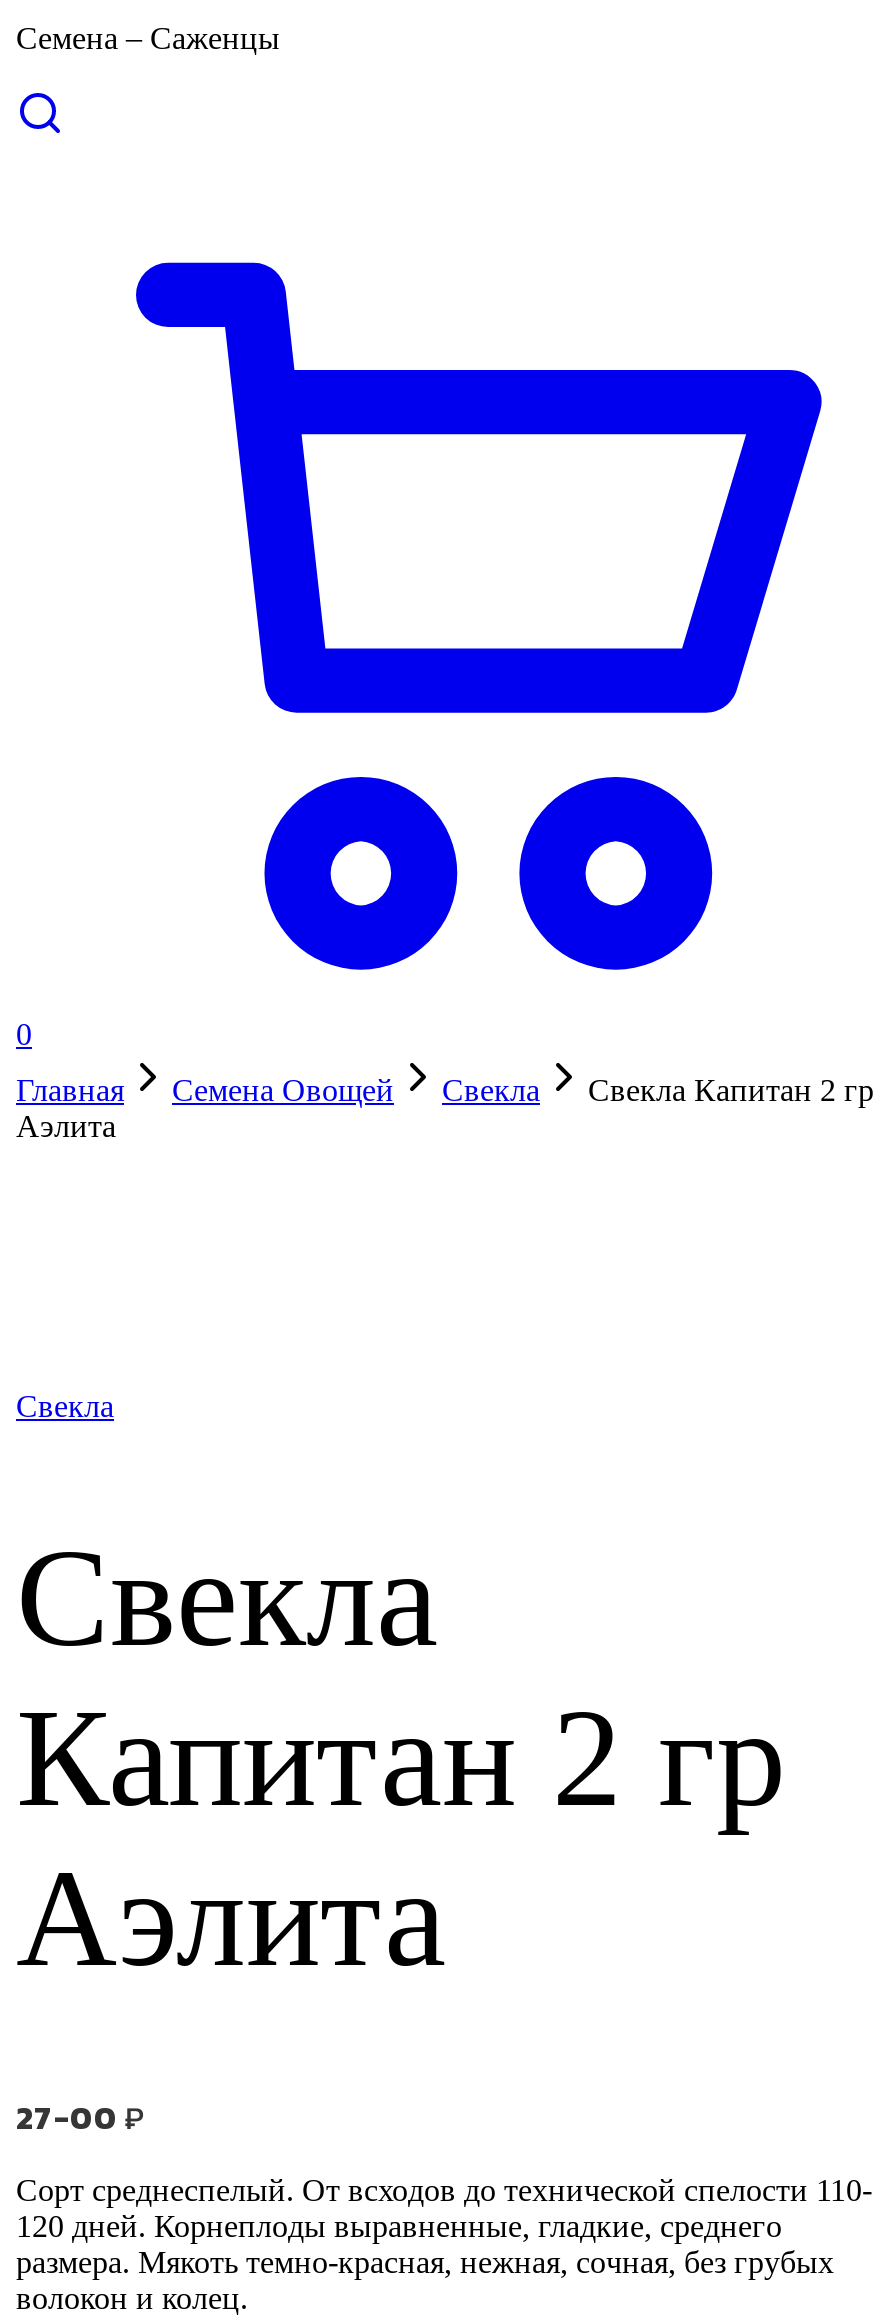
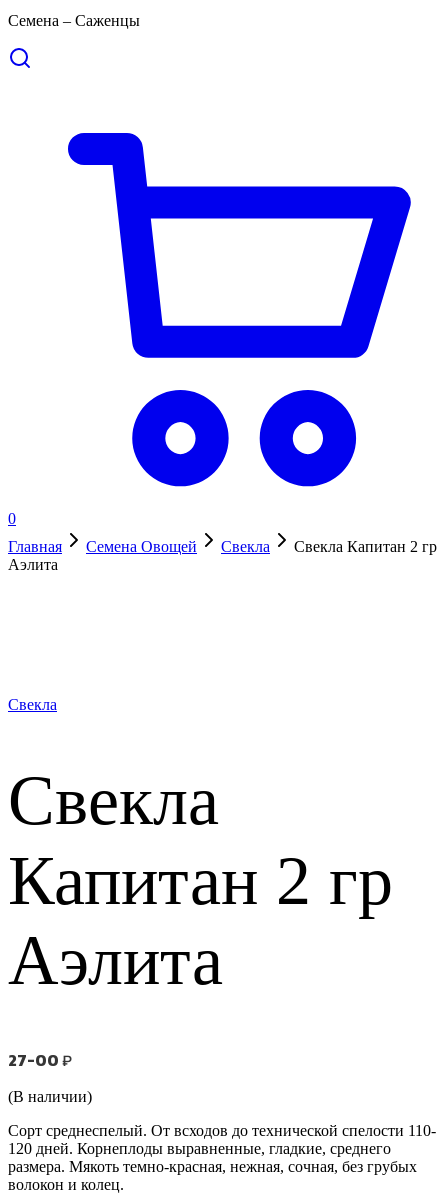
none -> [8,1088,92,1105] (В наличии)

